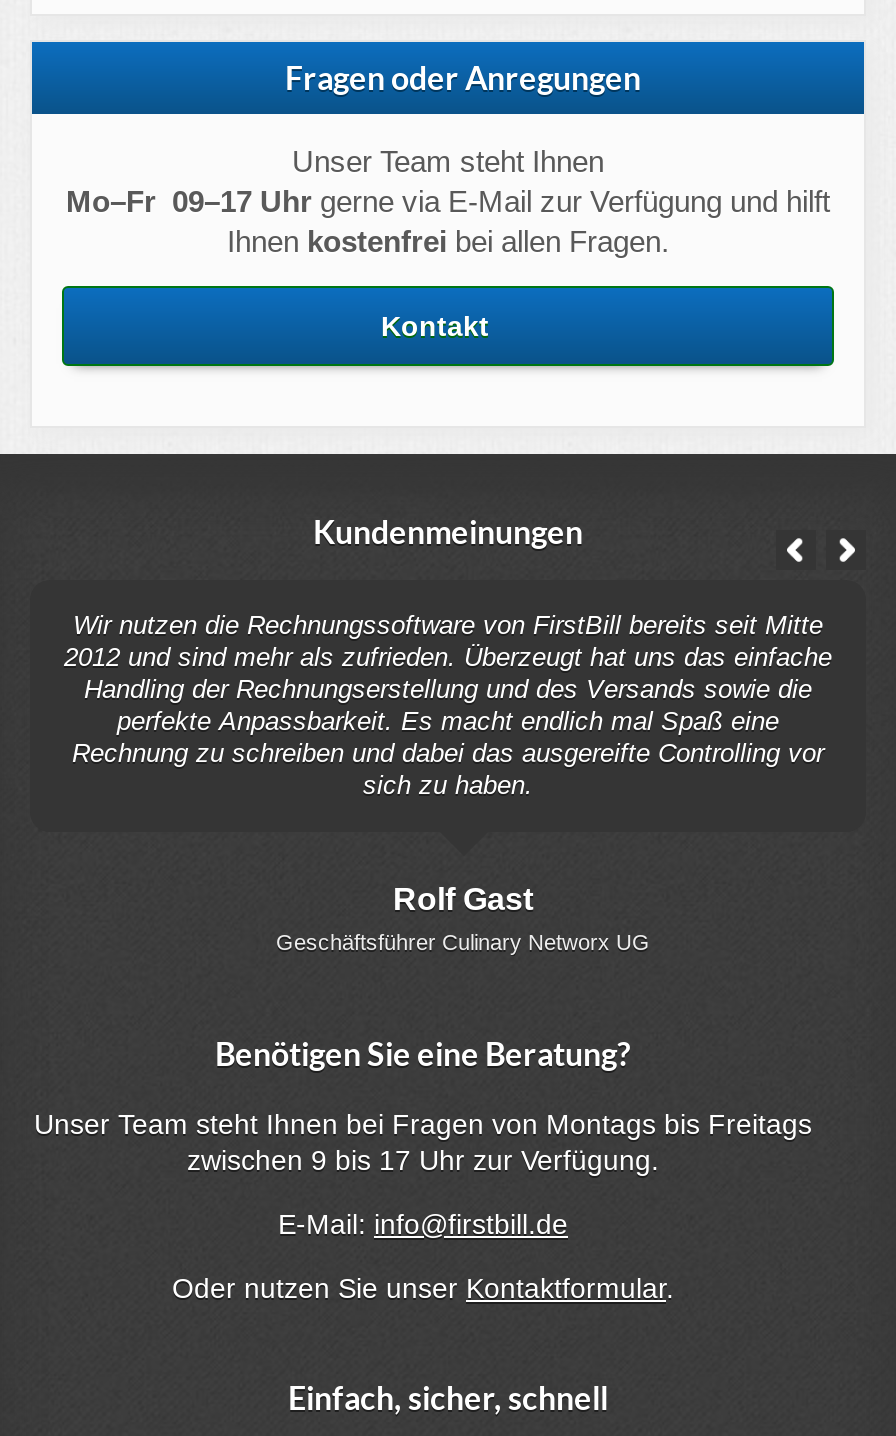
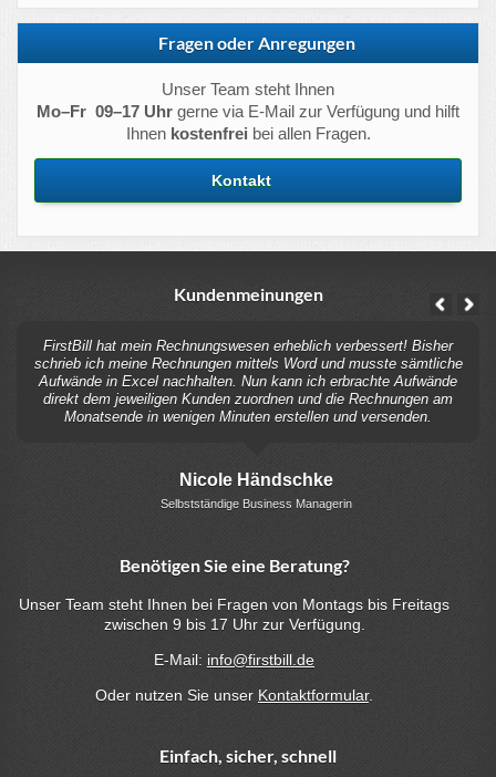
[64,610,832,800] Wir nutzen die Rechnungssoftware von FirstBill bereits seit Mitte | 2012 und sind mehr als zufrieden. Überzeugt hat uns das einfache | Handling der Rechnungserstellung und des Versands sowie die | perfekte Anpassbarkeit. Es macht endlich mal Spaß eine | Rechnung zu schreiben und dabei das ausgereifte Controlling vor | sich zu haben. -> [34,338,462,425] FirstBill hat mein Rechnungswesen erheblich verbessert! Bisher | schrieb ich meine Rechnungen mittels Word und musste sämtliche | Aufwände in Excel nachhalten. Nun kann ich erbrachte Aufwände | direkt dem jeweiligen Kunden zuordnen und die Rechnungen am | Monatsende in wenigen Minuten erstellen und versenden.
[276,882,650,954] Rolf Gast | Geschäftsführer Culinary Networx UG -> [161,470,352,510] Nicole Händschke | Selbstständige Business Managerin

